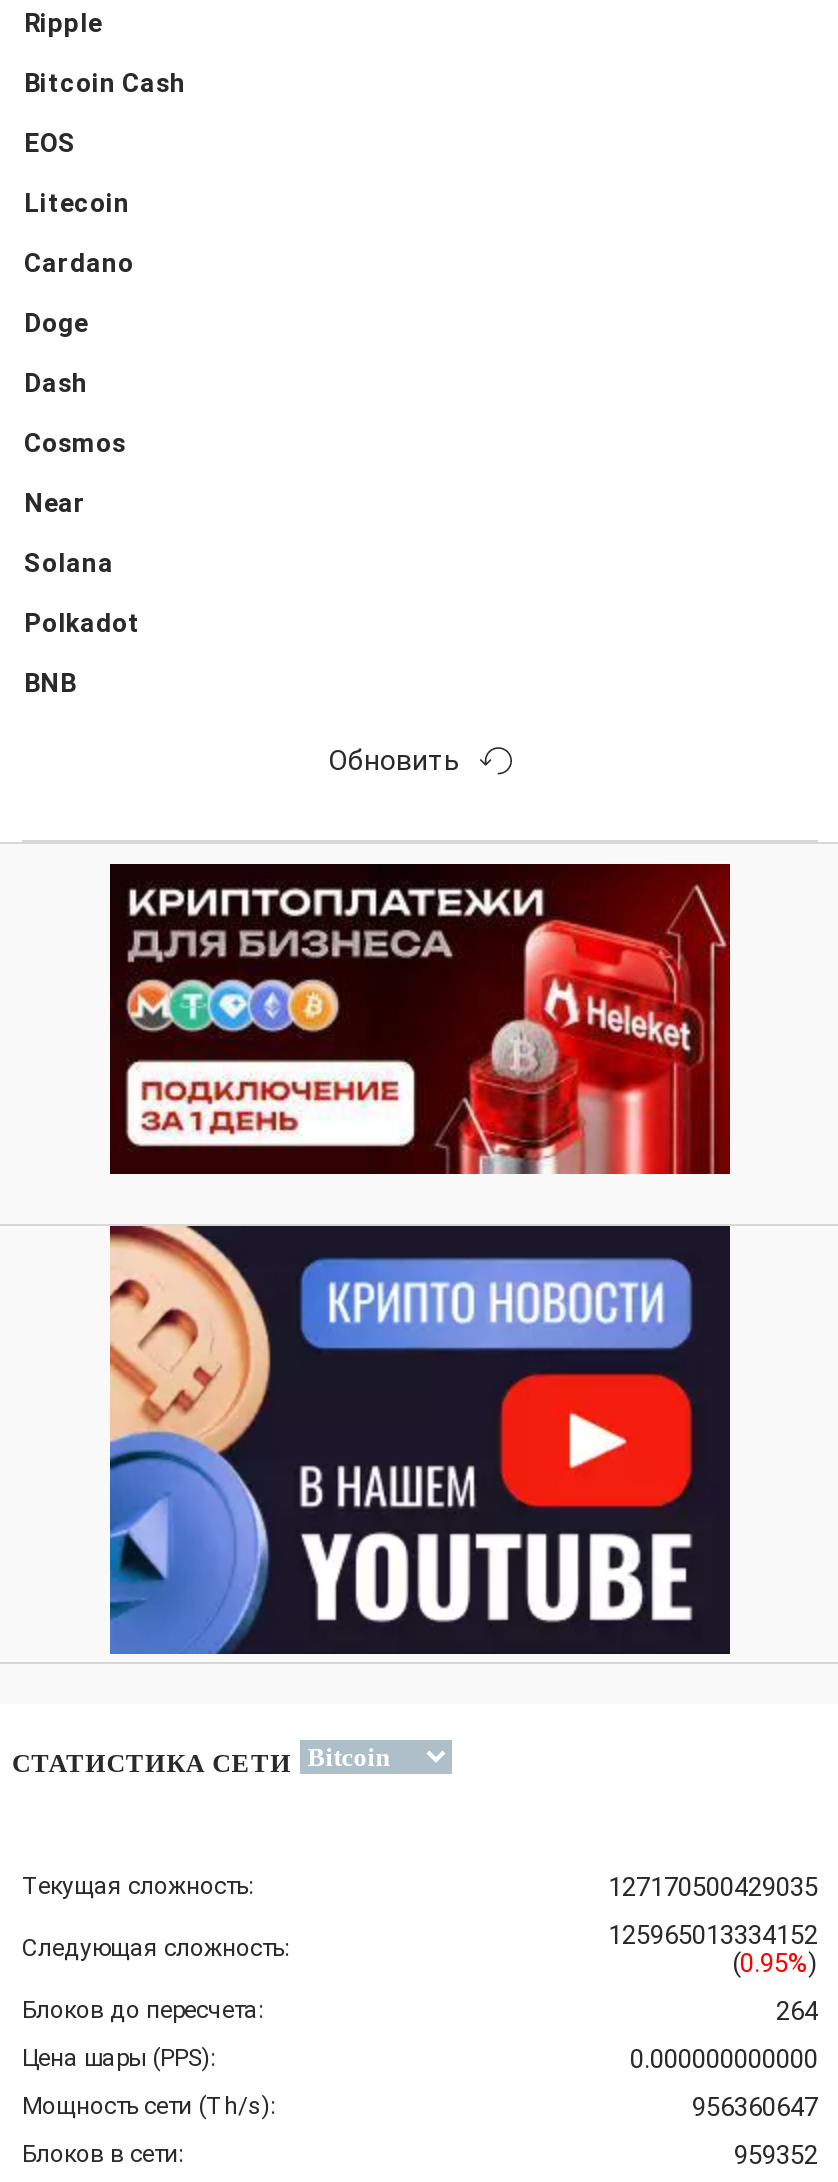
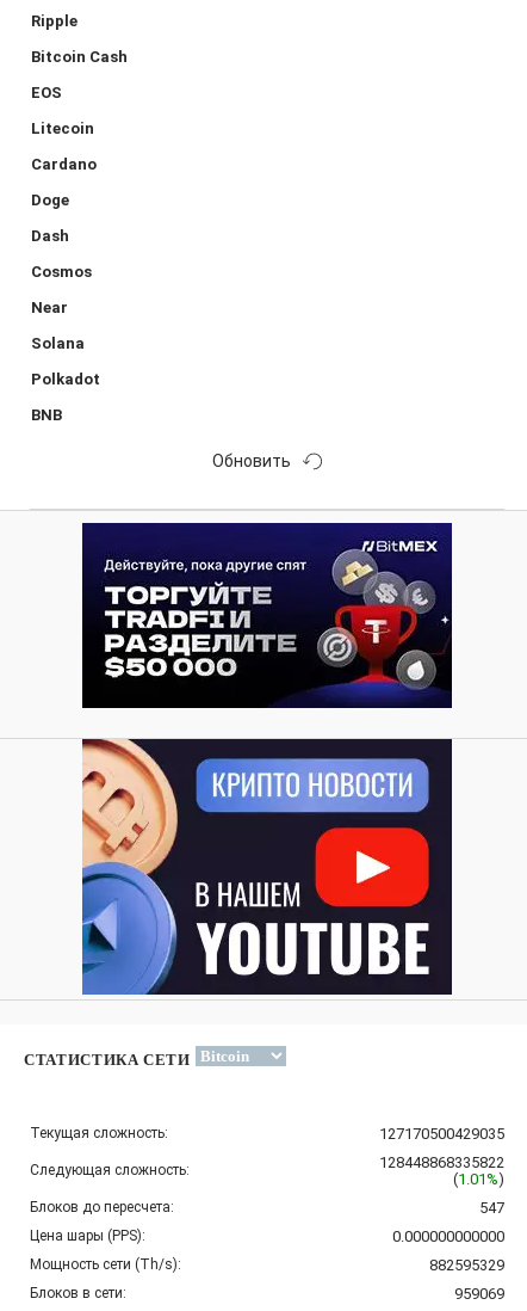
[110,862,732,1176] [image] -> [82,522,453,709] [image]
[608,1921,818,1951] 125965013334152 -> [379,1154,504,1172] 128448868335822
[732,1949,818,1979] (0.95%) -> [453,1171,504,1188] (1.01%)
[776,1997,818,2027] 264 -> [479,1199,504,1217] 547
[692,2093,818,2123] 956360647 -> [429,1257,504,1274] 882595329
[734,2141,818,2171] 959352 -> [454,1285,504,1303] 959069

